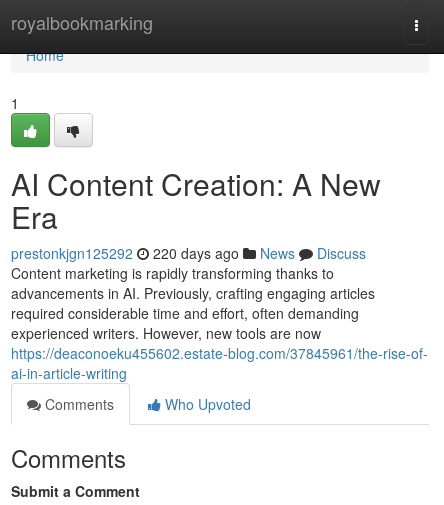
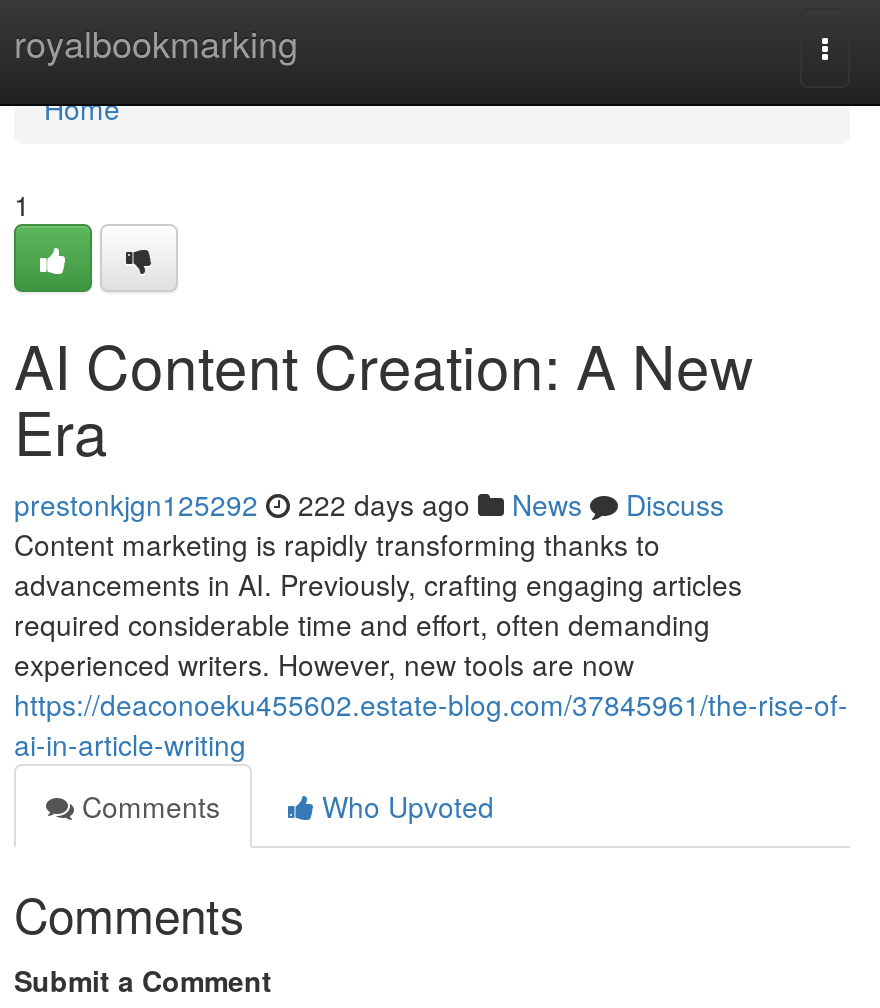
[11,243,366,263] prestonkjgn125292 220 days ago News Discuss -> [14,484,724,524] prestonkjgn125292 222 days ago News Discuss

